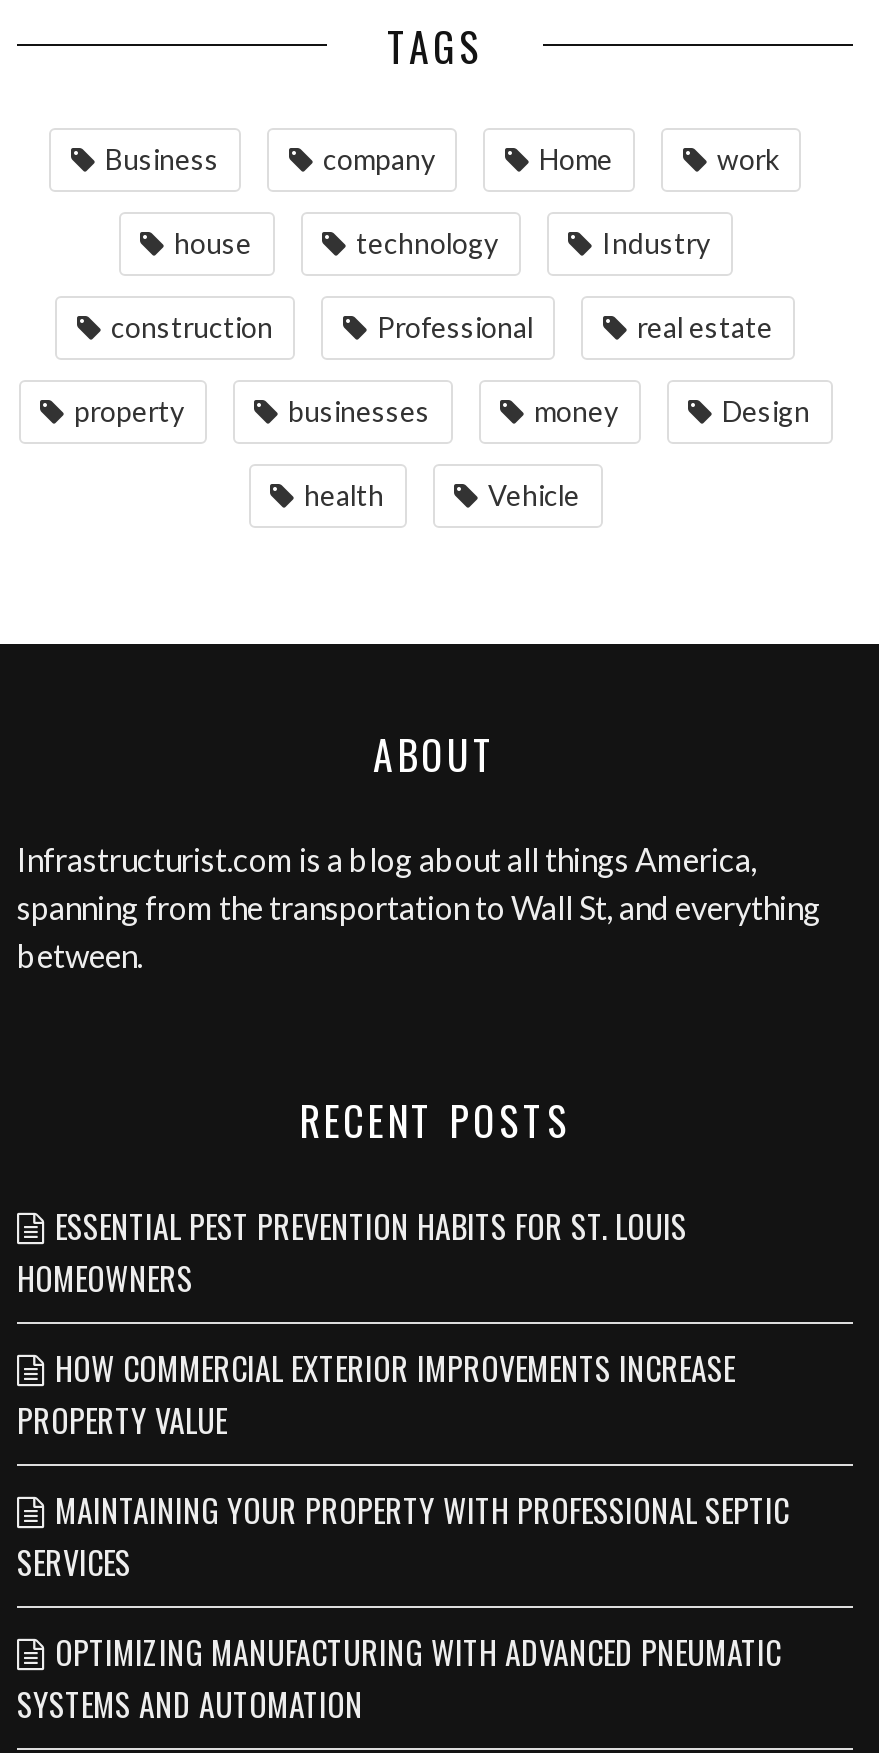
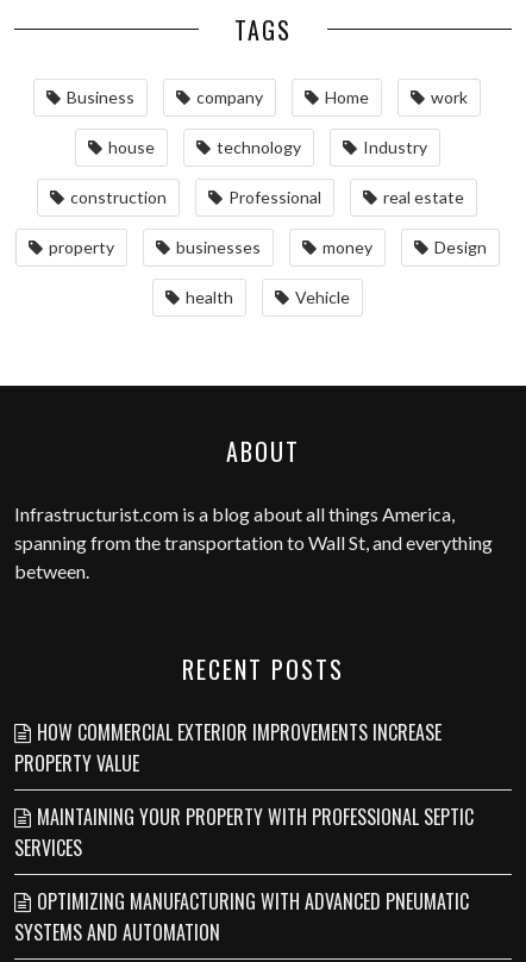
[17,1202,687,1302] ESSENTIAL PEST PREVENTION HABITS FOR ST. LOUIS | HOMEOWNERS -> none

